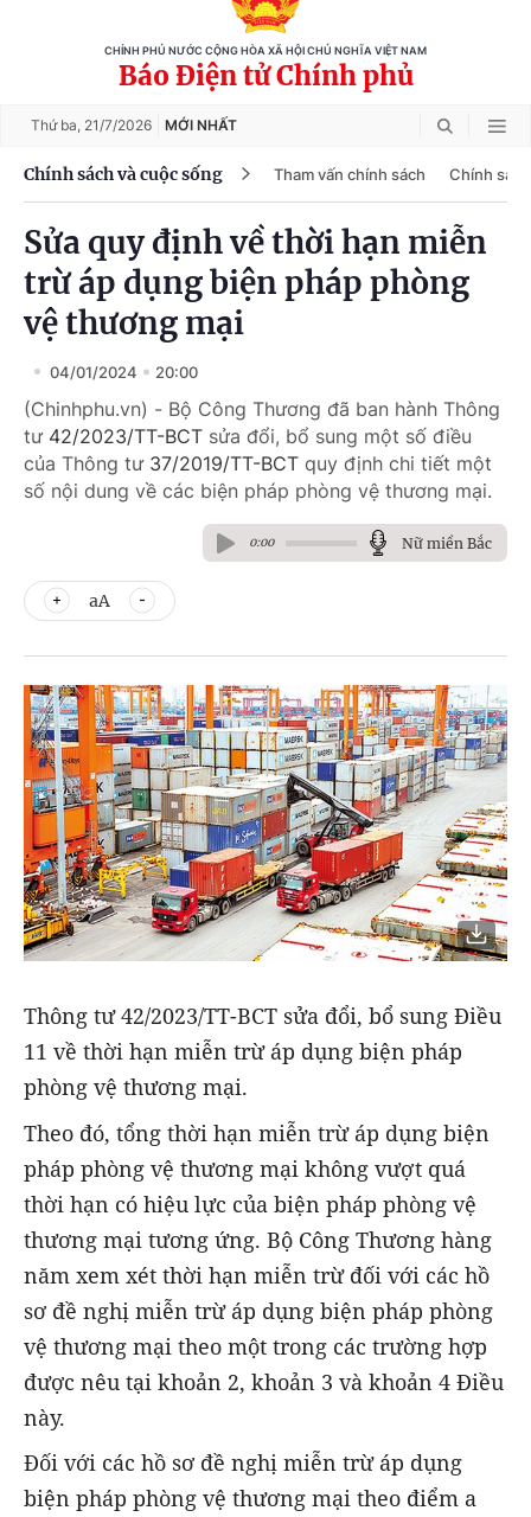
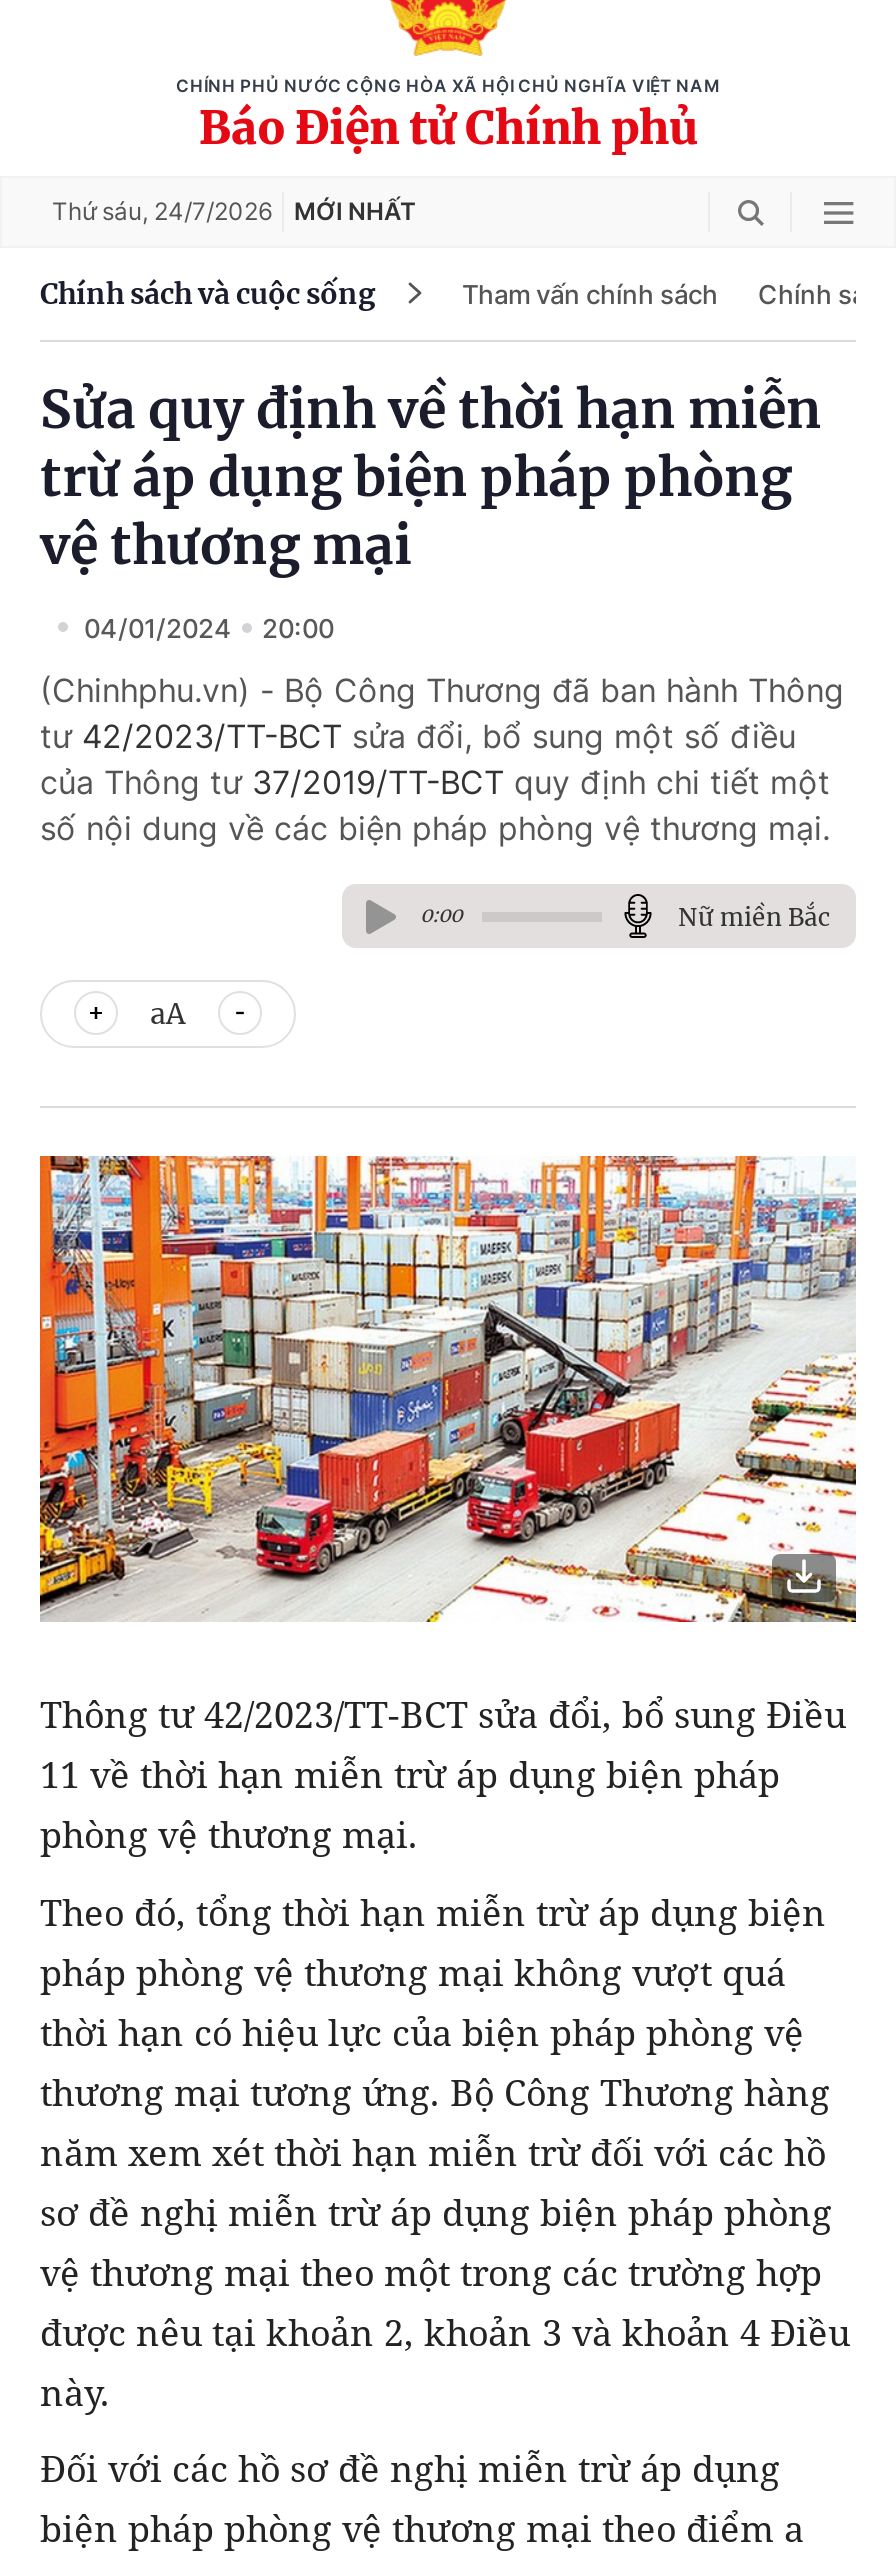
[31,116,237,134] Thứ ba, 21/7/2026 MỚI NHẤT -> [52,196,416,226] Thứ sáu, 24/7/2026 MỚI NHẤT

